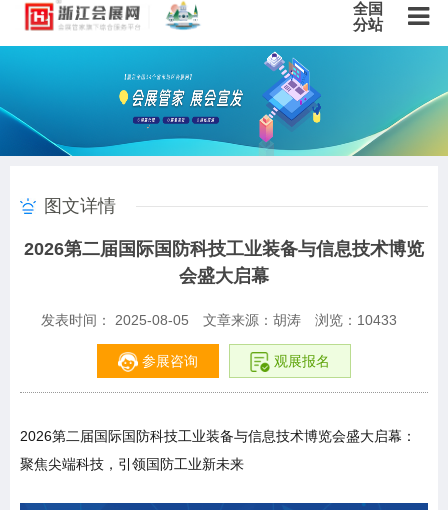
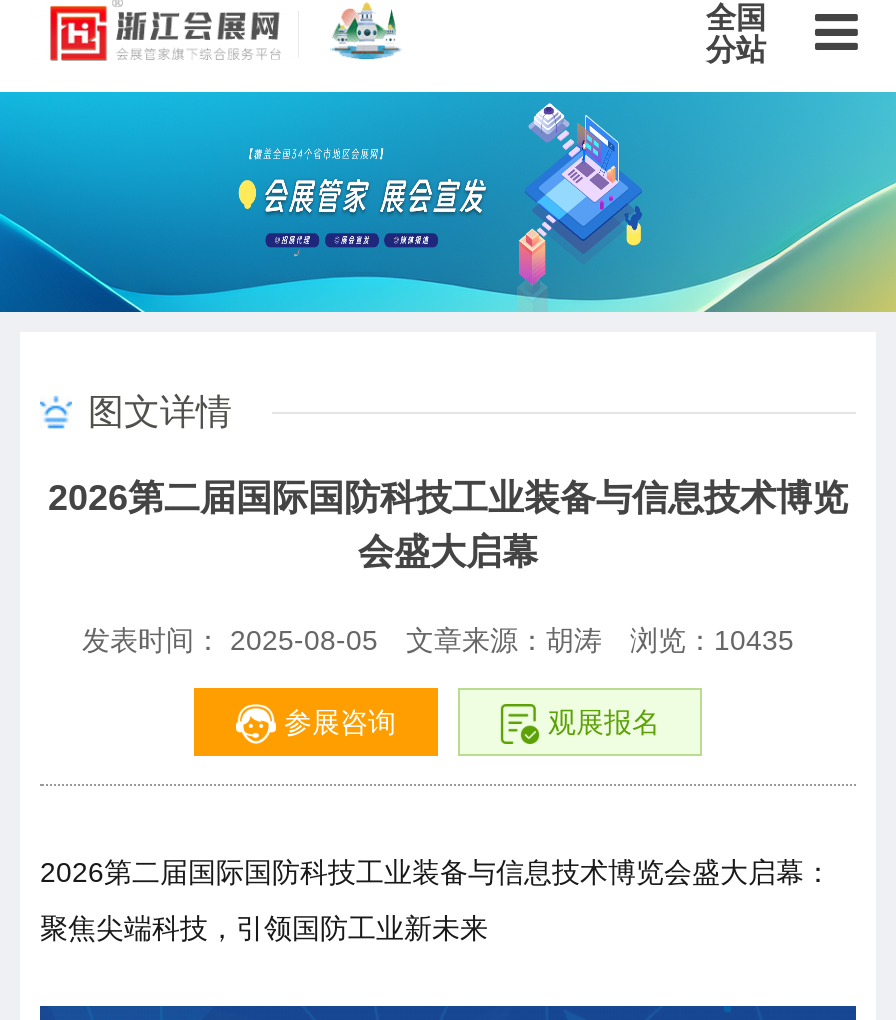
[41,312,397,328] 发表时间： 2025-08-05 文章来源：胡涛 浏览：10433 -> [82,624,794,656] 发表时间： 2025-08-05 文章来源：胡涛 浏览：10435

